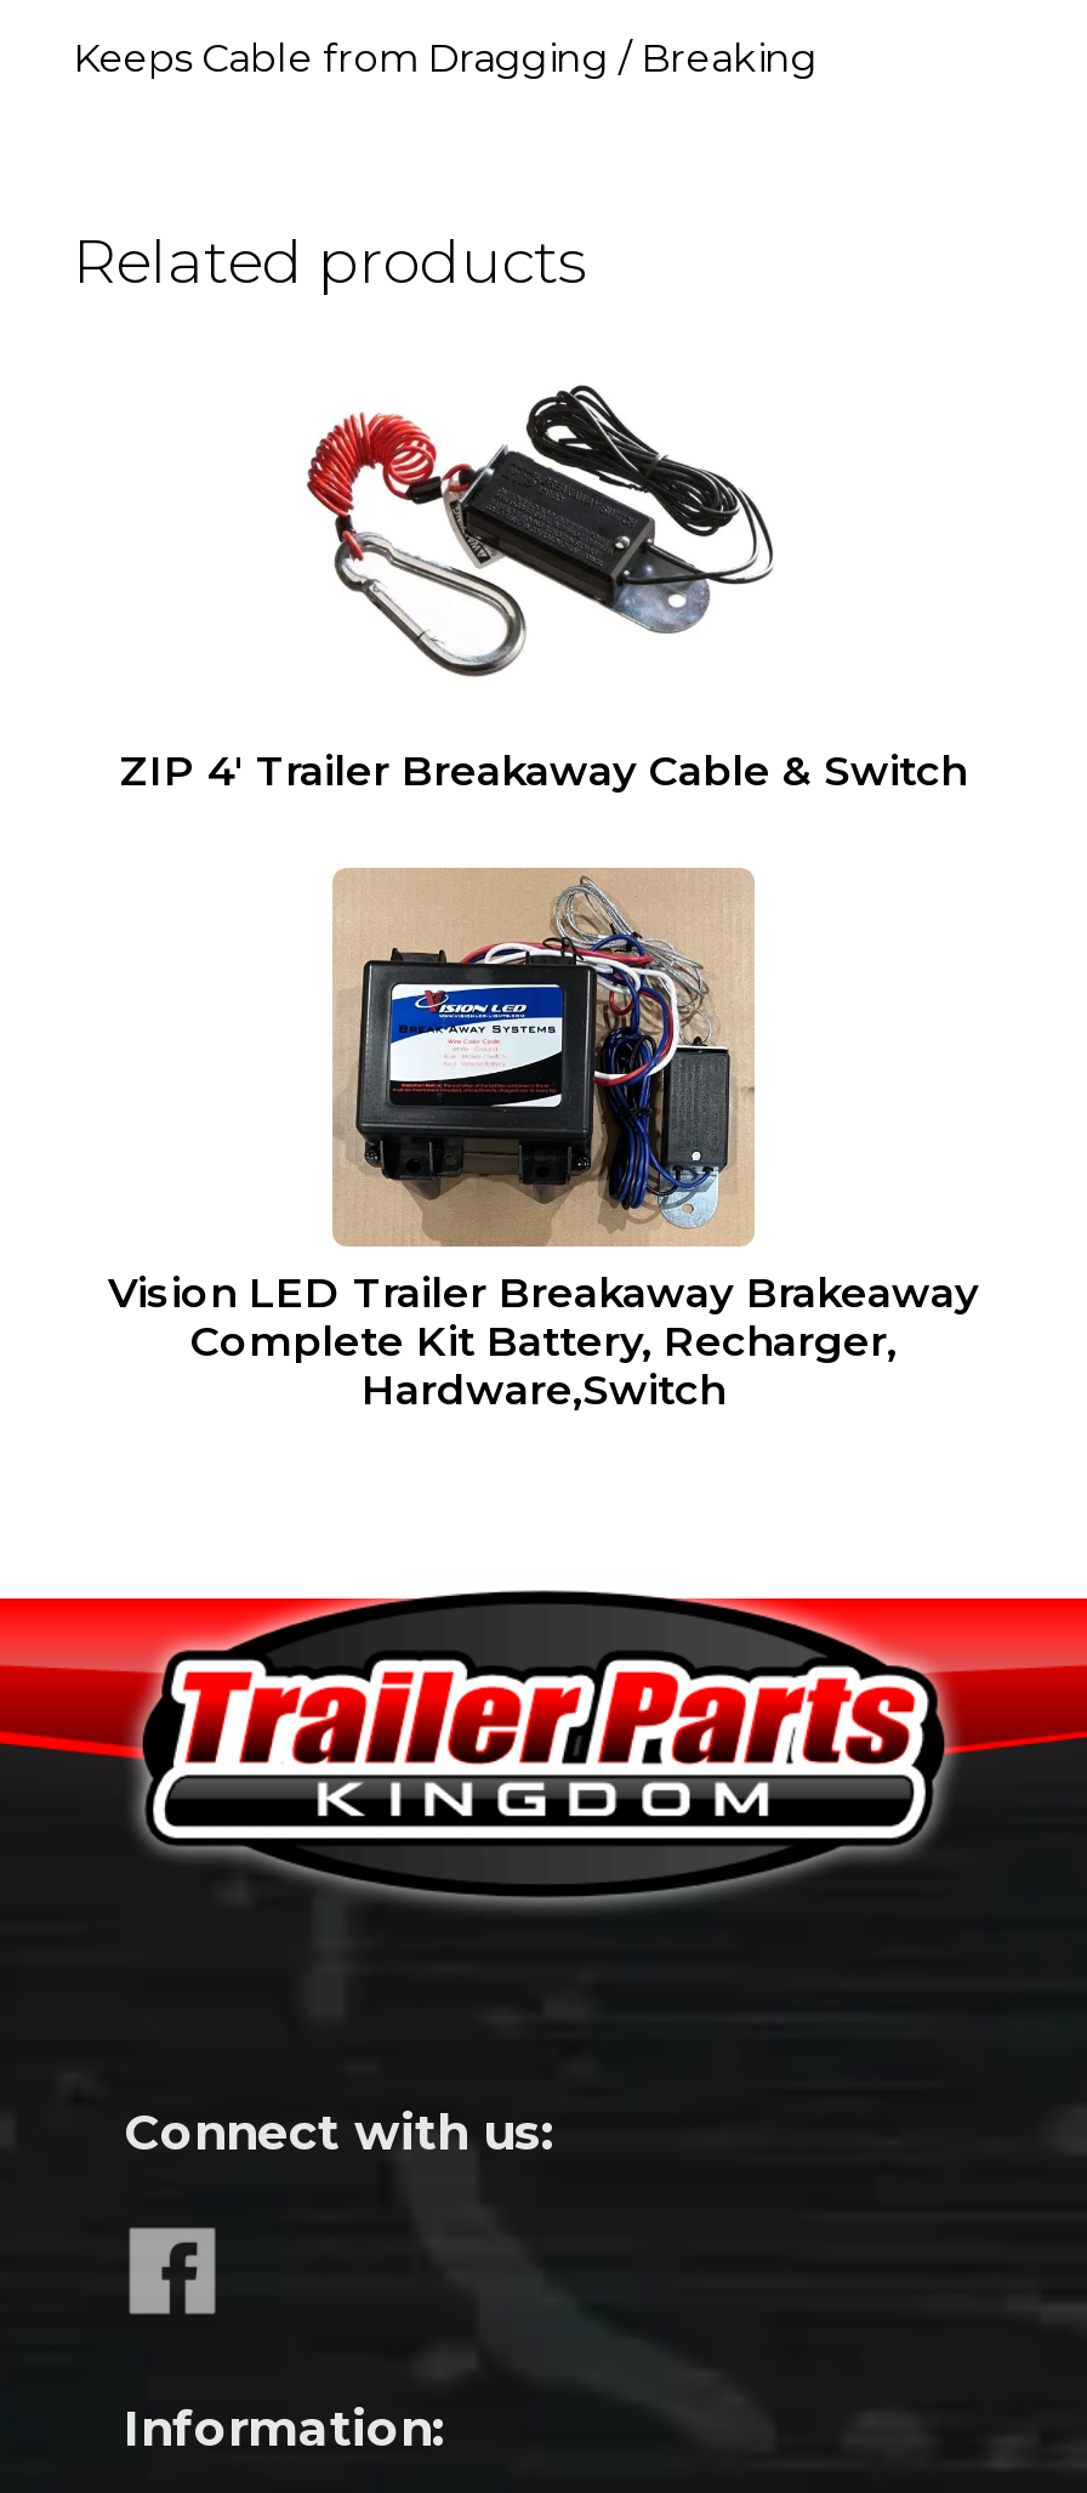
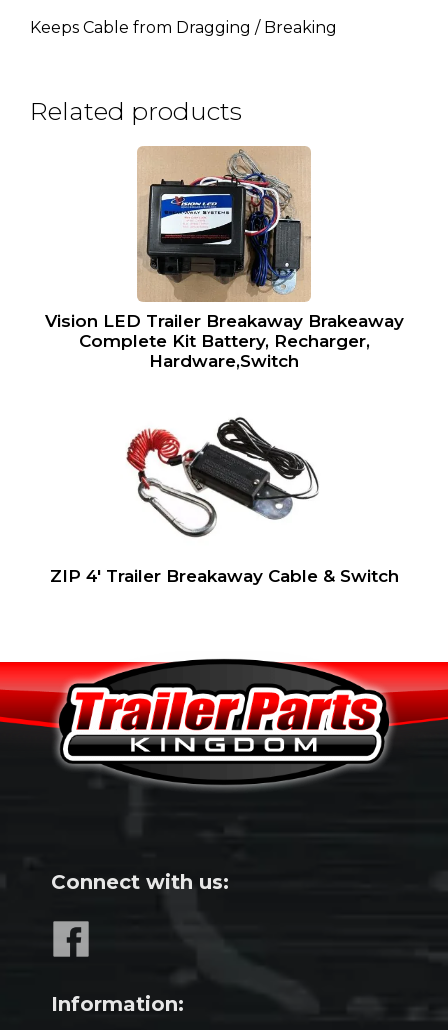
moved [120,382,967,796] -> [49,416,398,586]: [image] | ZIP 4′ Trailer Breakaway Cable & Switch
moved [108,870,979,1415] -> [44,147,403,371]: [image] | Vision LED Trailer Breakaway Brakeaway | Complete Kit Battery, Recharger, | Hardware,Switch

